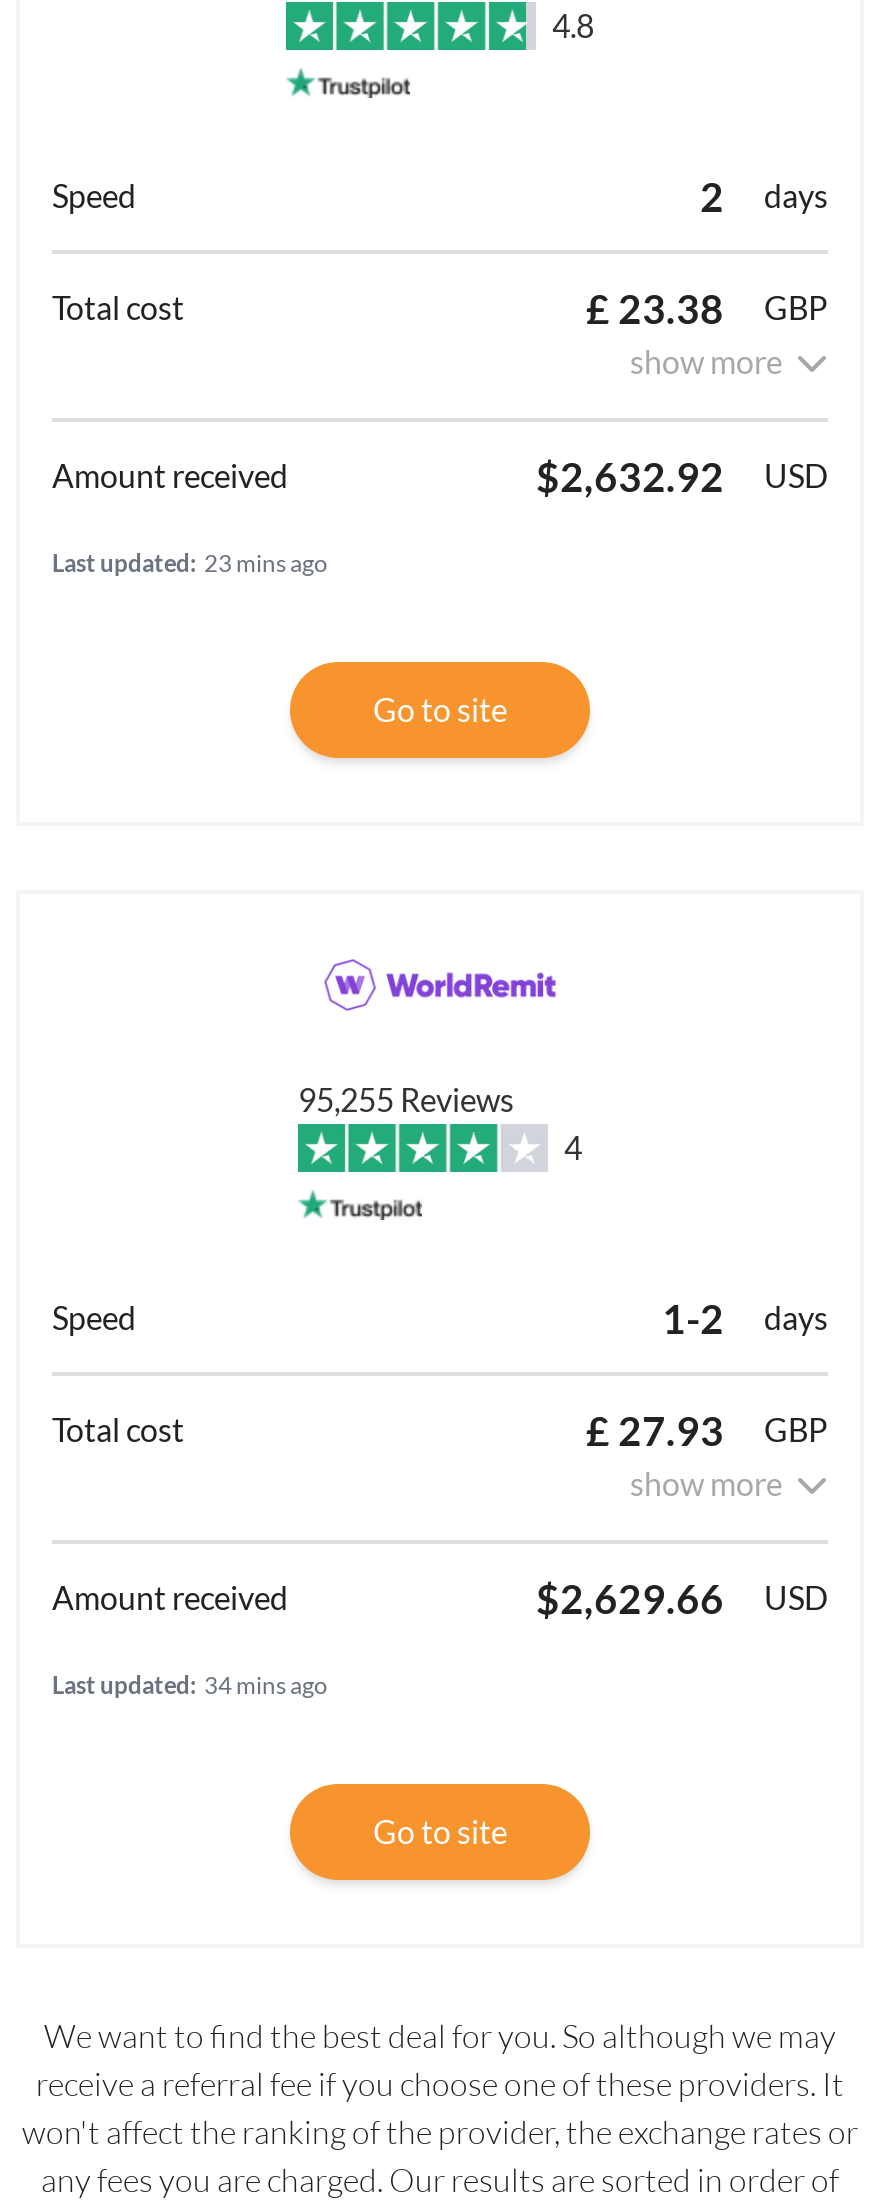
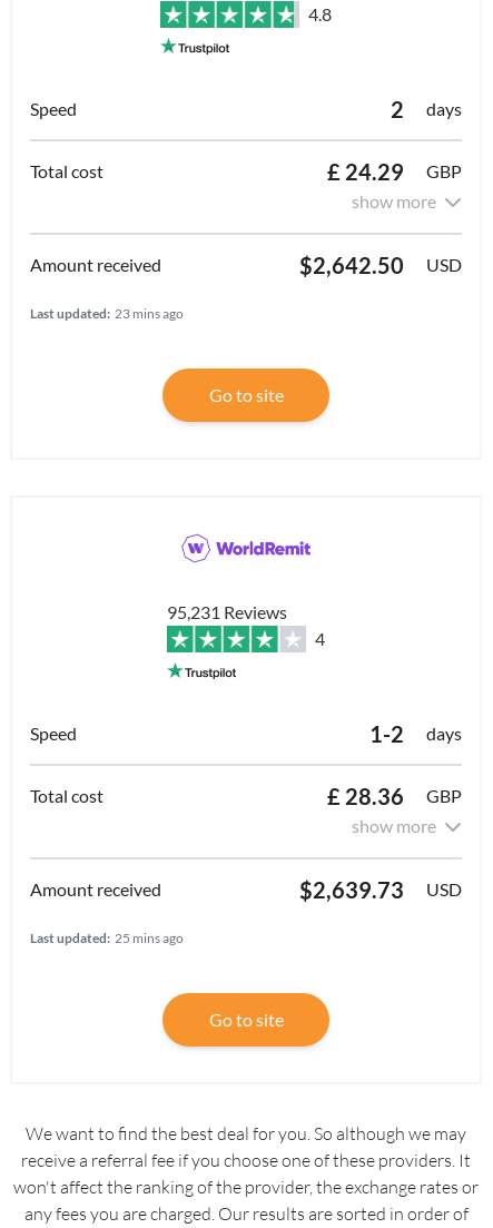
[586,285,828,333] £ 23.38 GBP -> [327,159,462,185] £ 24.29 GBP
[536,453,828,501] $2,632.92 USD -> [299,252,462,279] $2,642.50 USD
[298,1081,514,1119] 95,255 Reviews -> [167,602,287,623] 95,231 Reviews
[586,1407,828,1455] £ 27.93 GBP -> [327,783,462,810] £ 28.36 GBP
[536,1575,828,1623] $2,629.66 USD -> [299,877,462,903] $2,639.73 USD
[52,1671,328,1701] Last updated: 34 mins ago -> [30,930,184,947] Last updated: 25 mins ago

